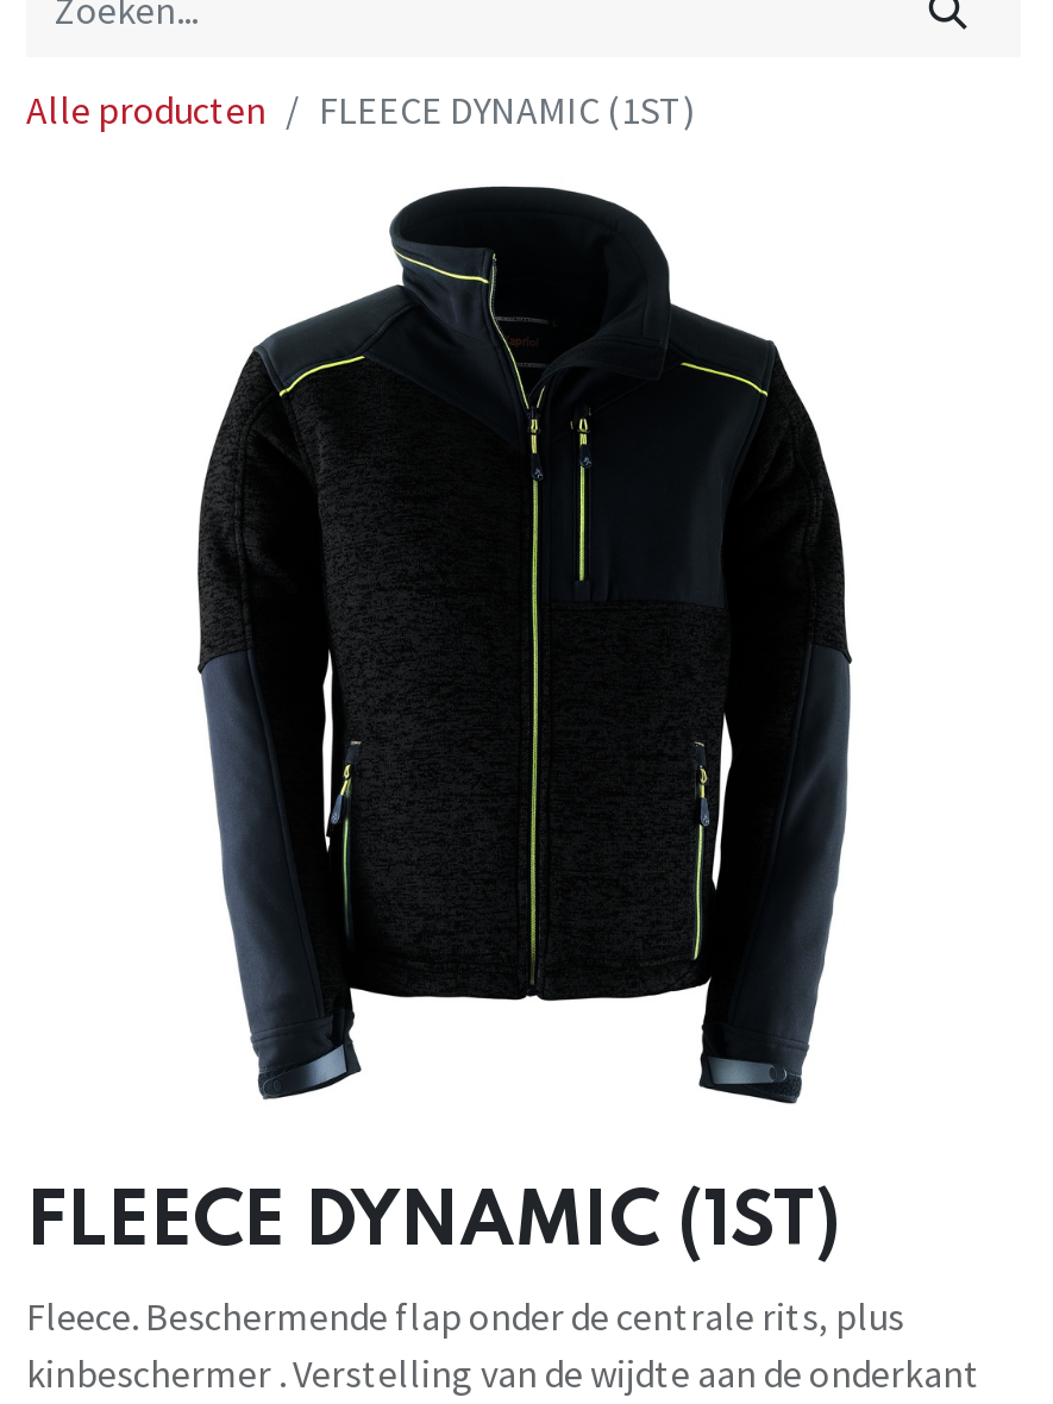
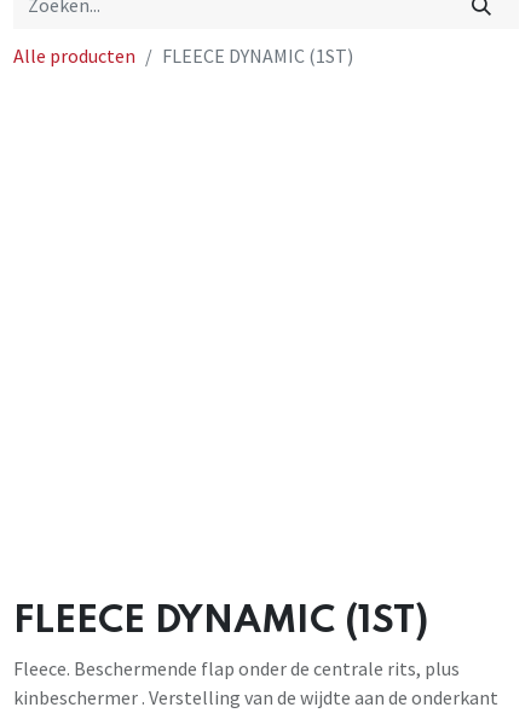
[195,183,854,1107] [image] -> none

